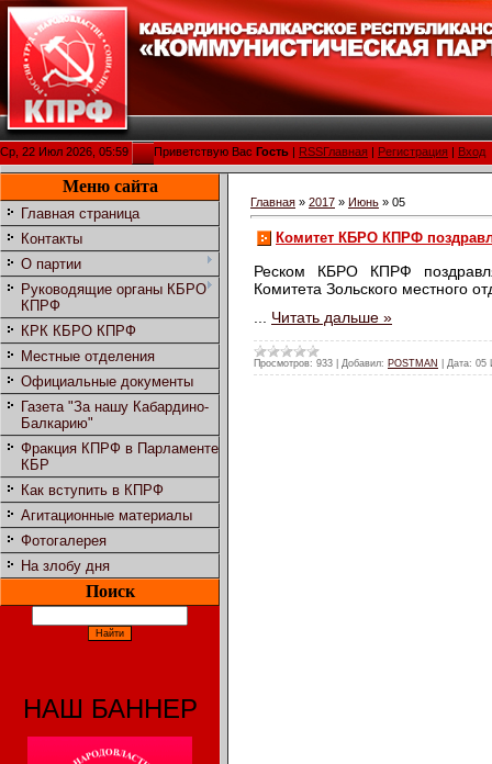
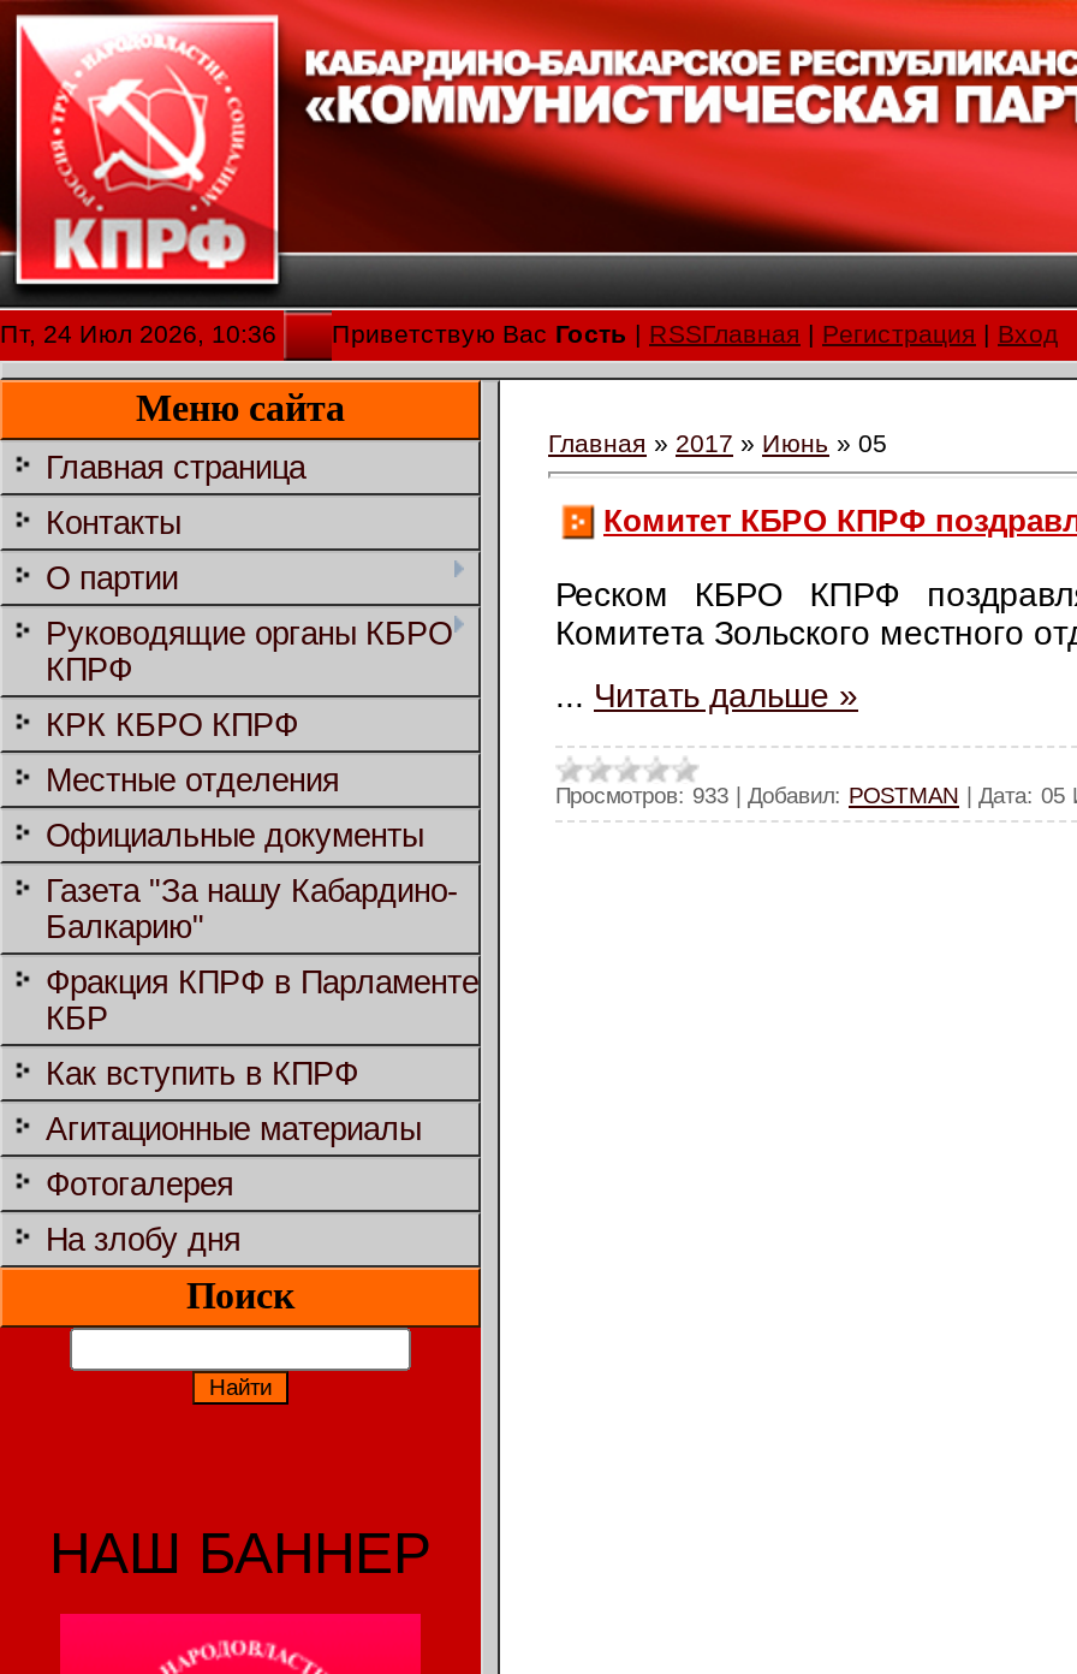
[0,146,132,159] Ср, 22 Июл 2026, 05:59 -> [0,319,284,348] Пт, 24 Июл 2026, 10:36

